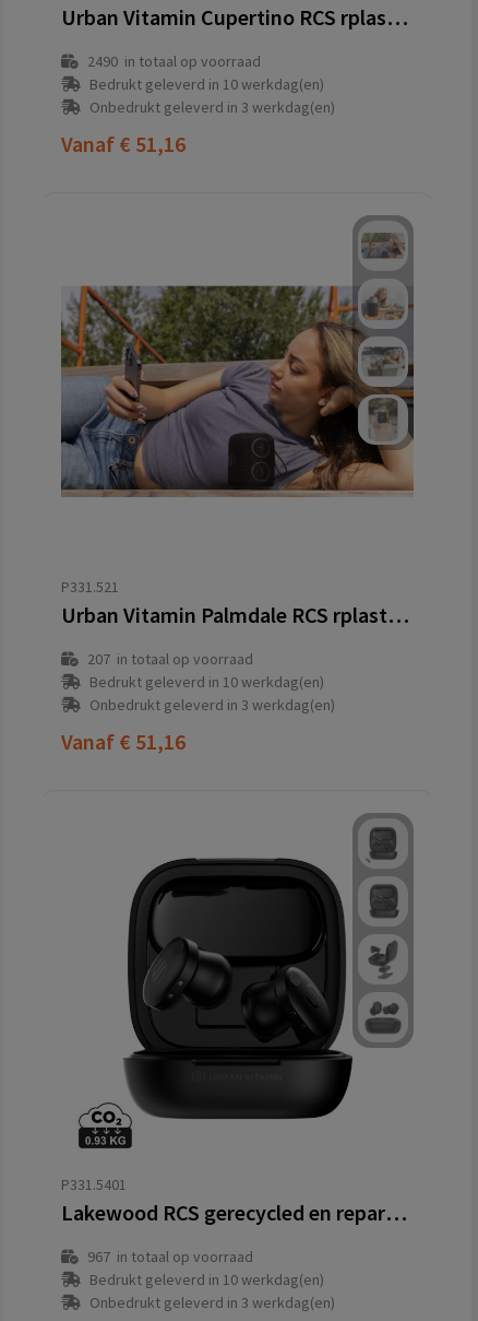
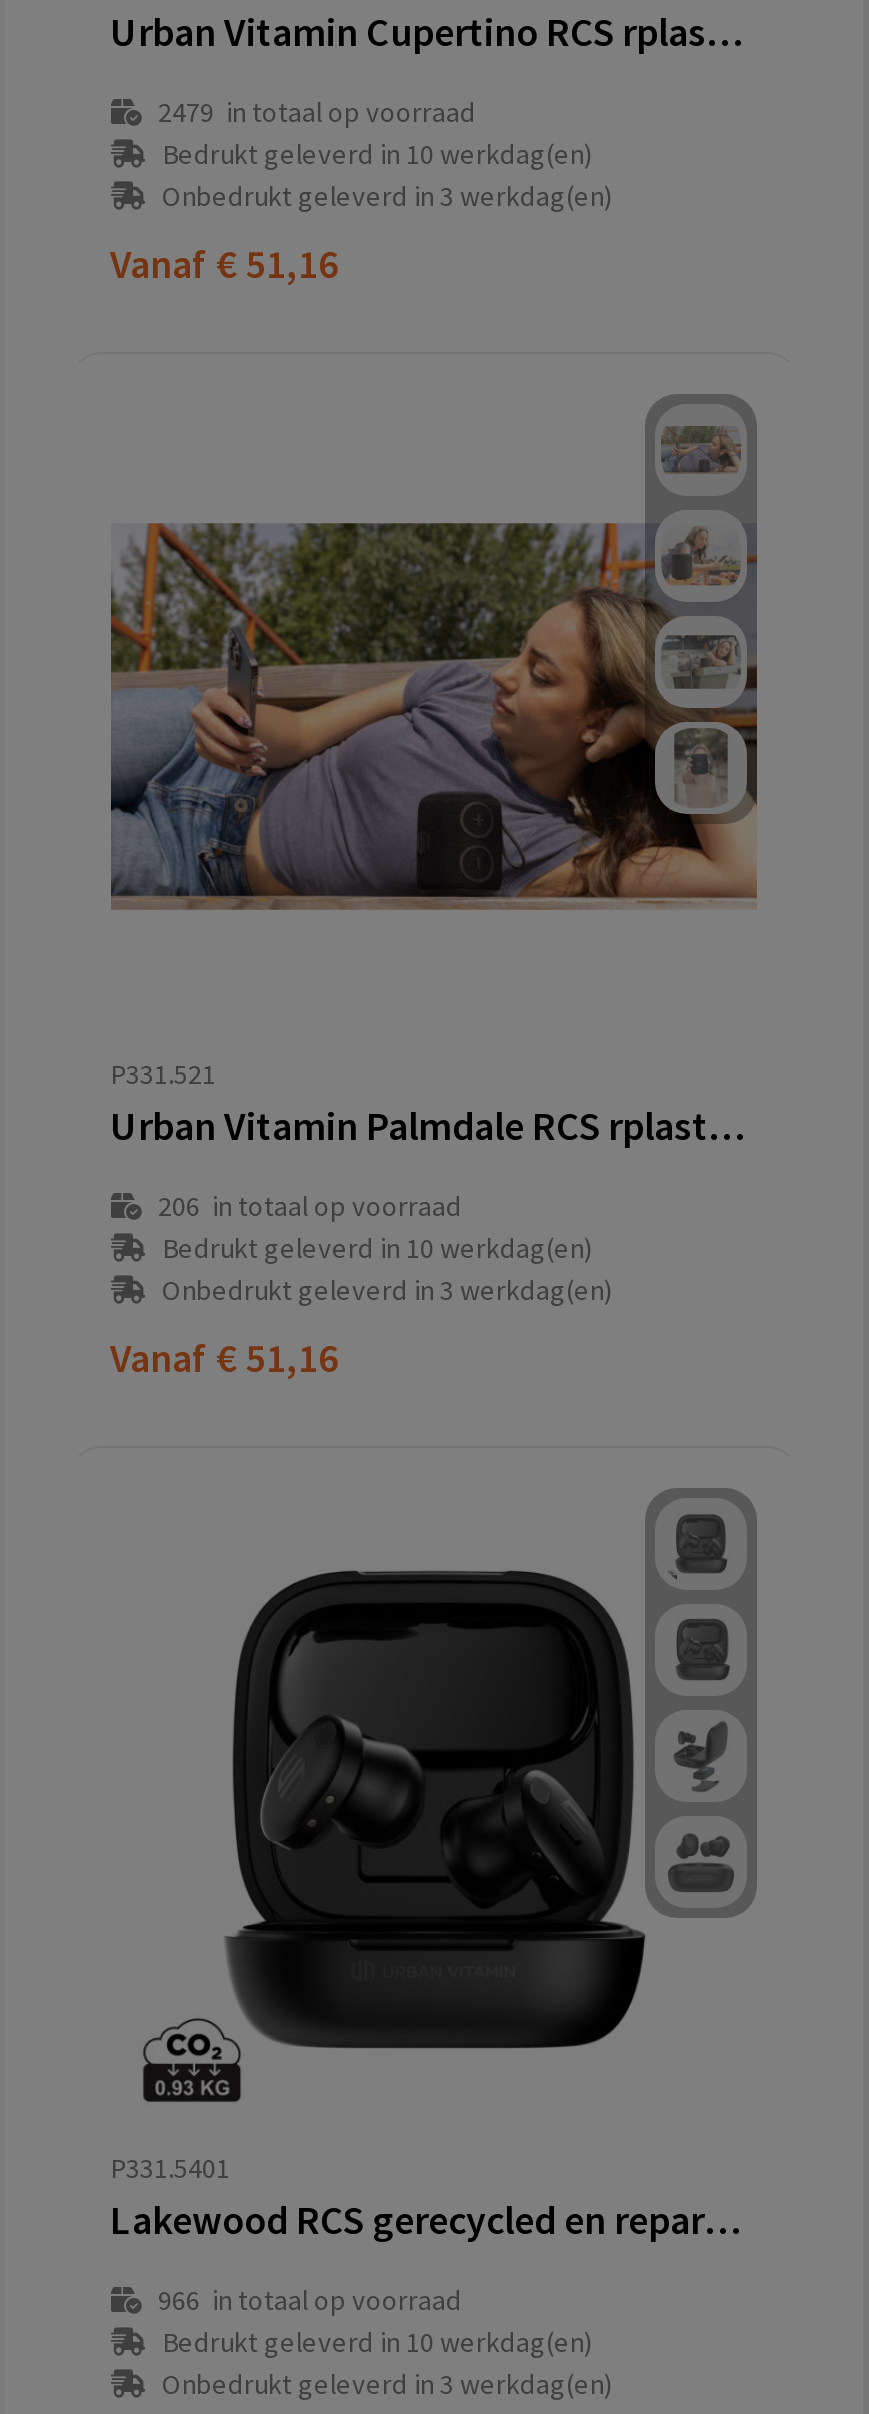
[87,51,260,71] 2490 in totaal op voorraad -> [158,94,476,130] 2479 in totaal op voorraad
[87,649,253,669] 207 in totaal op voorraad -> [158,1188,462,1224] 206 in totaal op voorraad
[87,1247,253,1266] 967 in totaal op voorraad -> [158,2282,462,2318] 966 in totaal op voorraad

